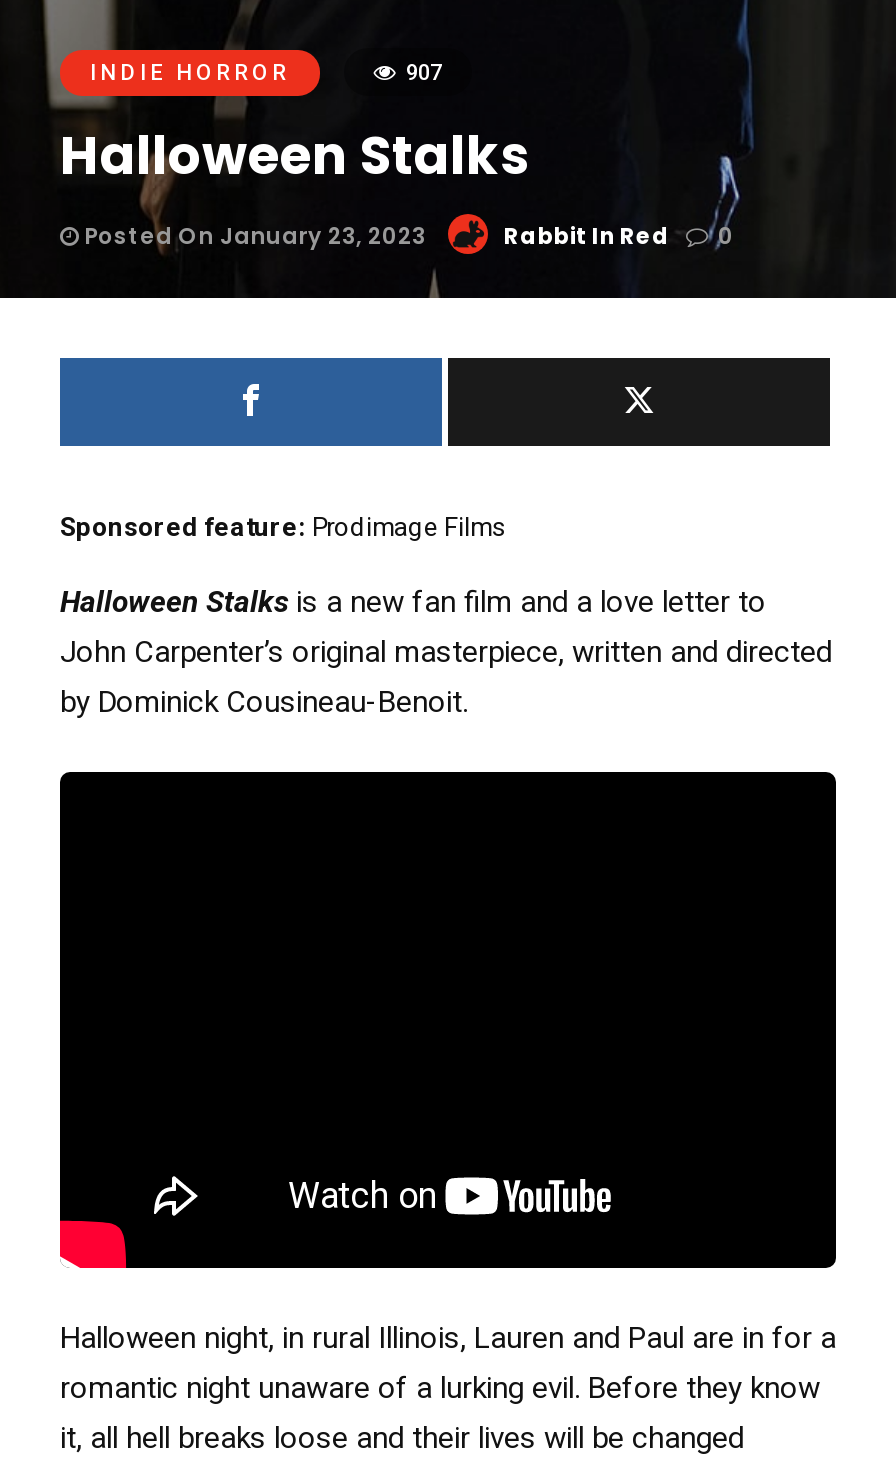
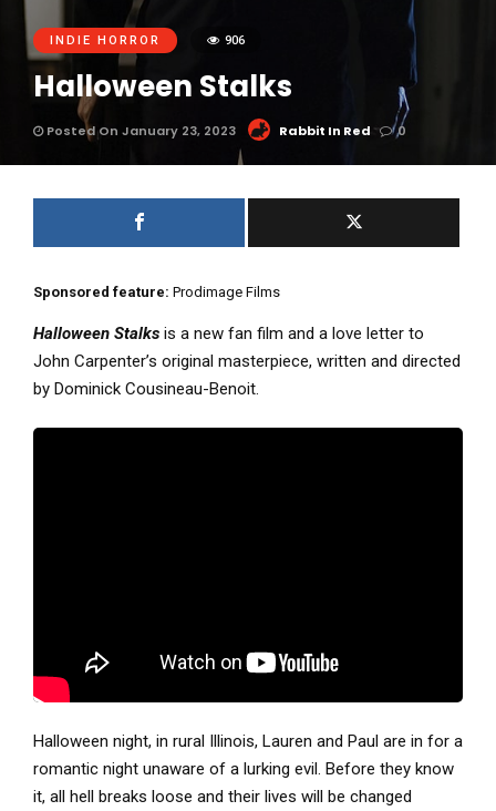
[406,60,442,86] 907 -> [225,33,245,48] 906

